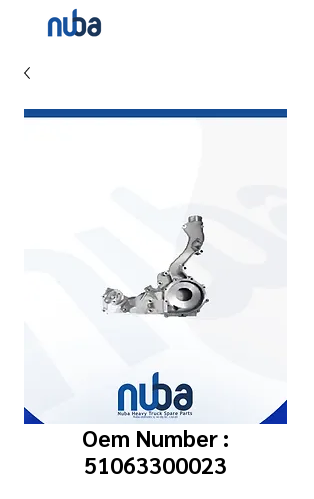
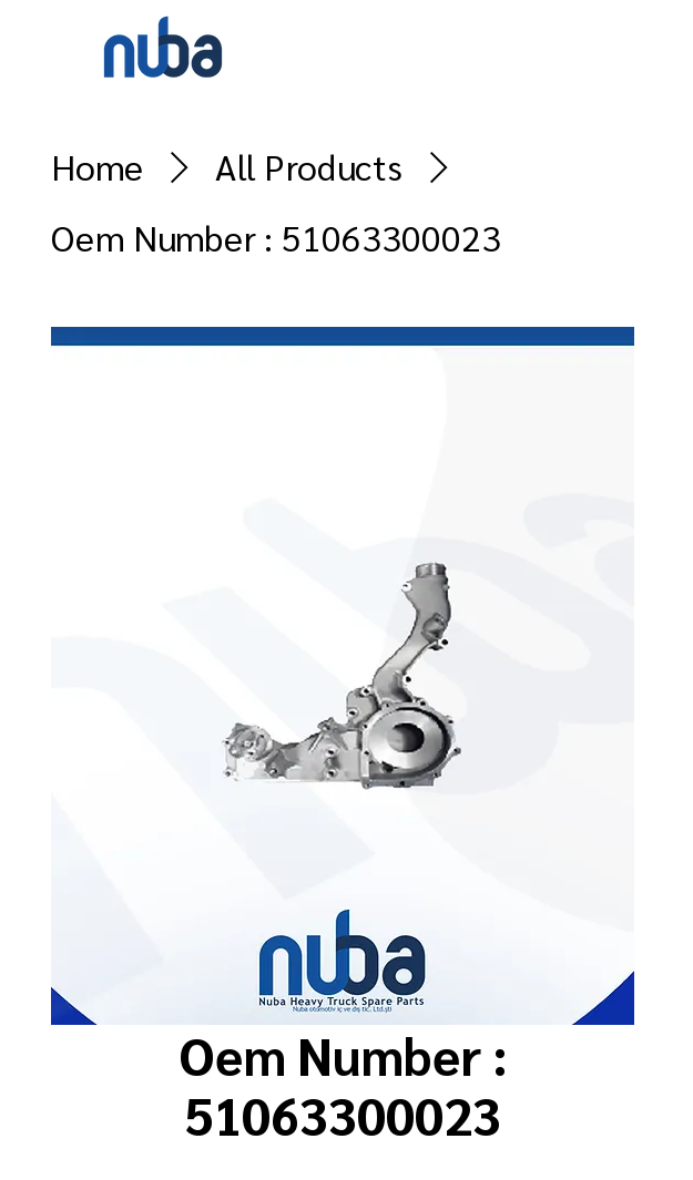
none -> [51,143,501,260] Home | All Products | Oem Number : 51063300023

